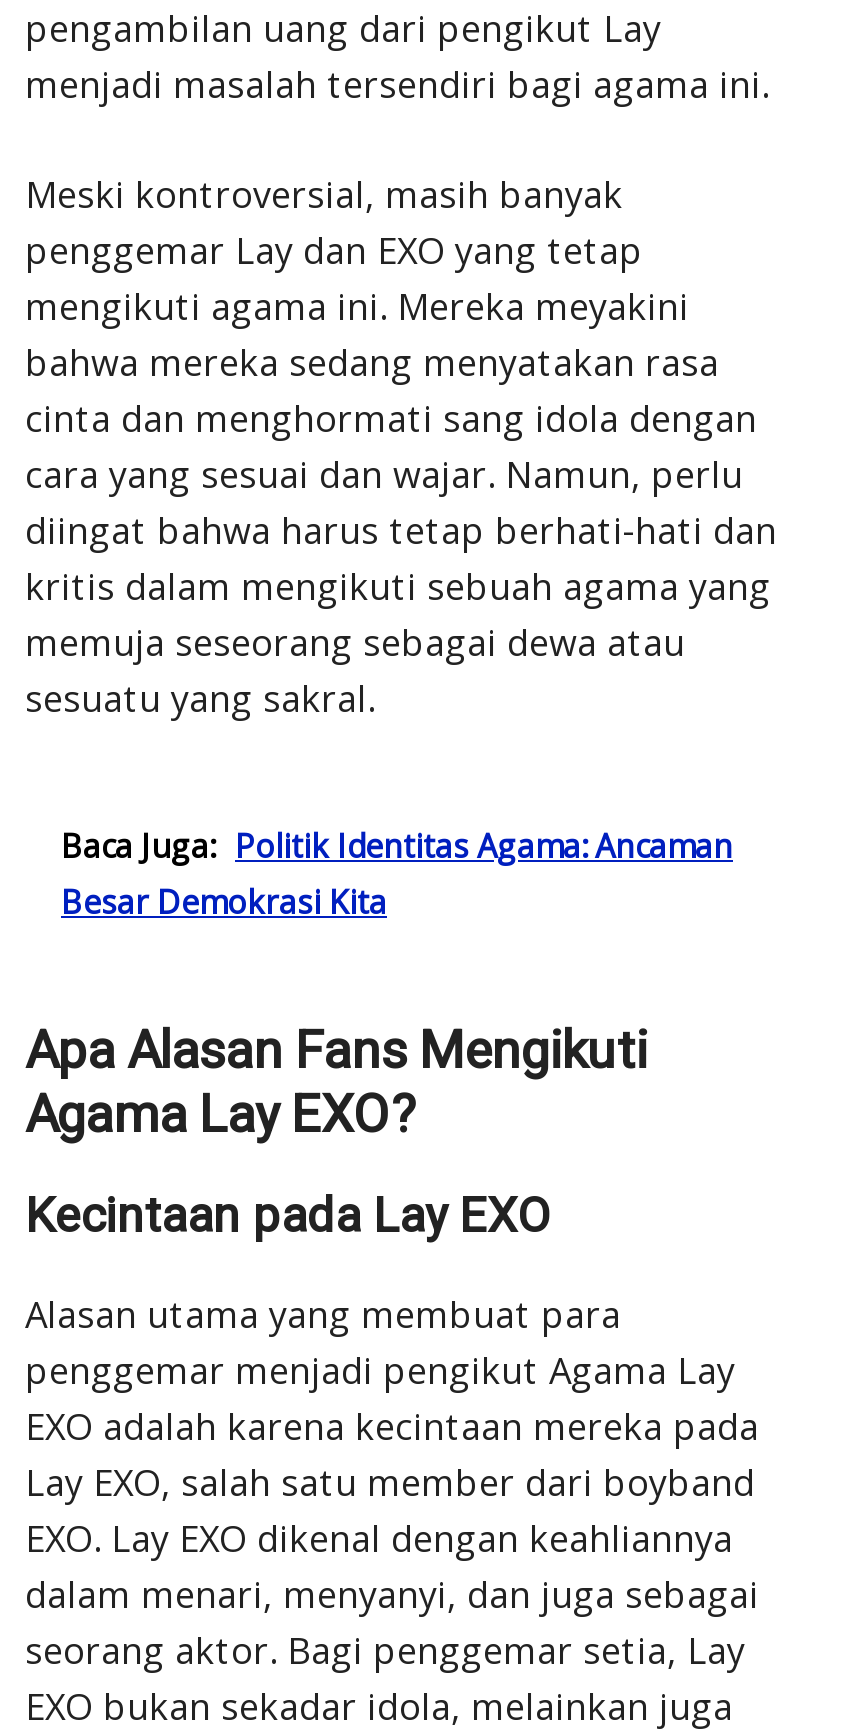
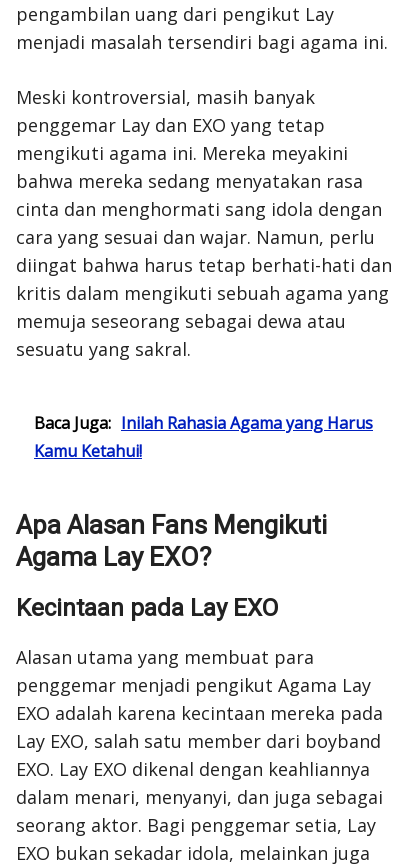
[61,824,733,924] Baca Juga: Politik Identitas Agama: Ancaman | Besar Demokrasi Kita -> [34,412,373,462] Baca Juga: Inilah Rahasia Agama yang Harus | Kamu Ketahui!

